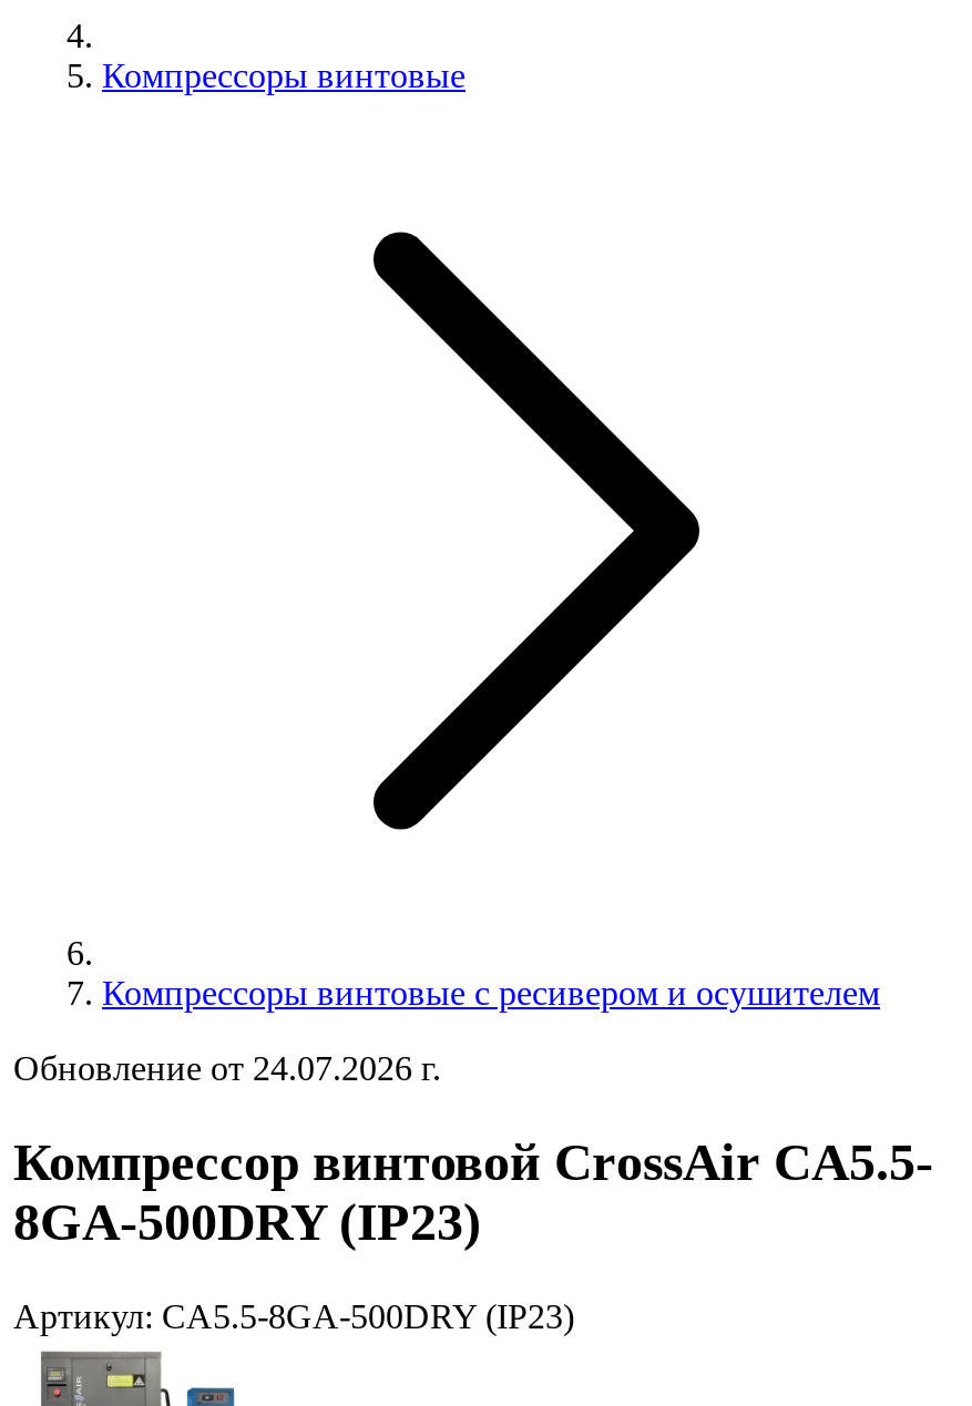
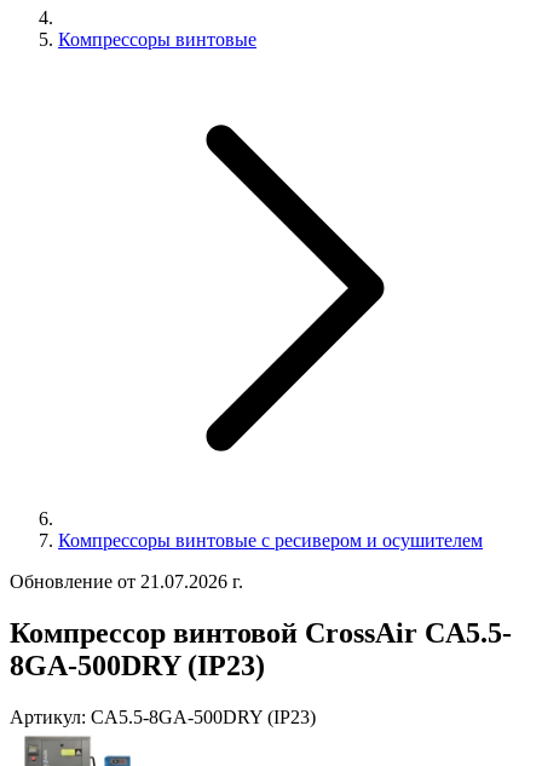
[13,1049,441,1087] Обновление от 24.07.2026 г. -> [10,571,243,592] Обновление от 21.07.2026 г.

